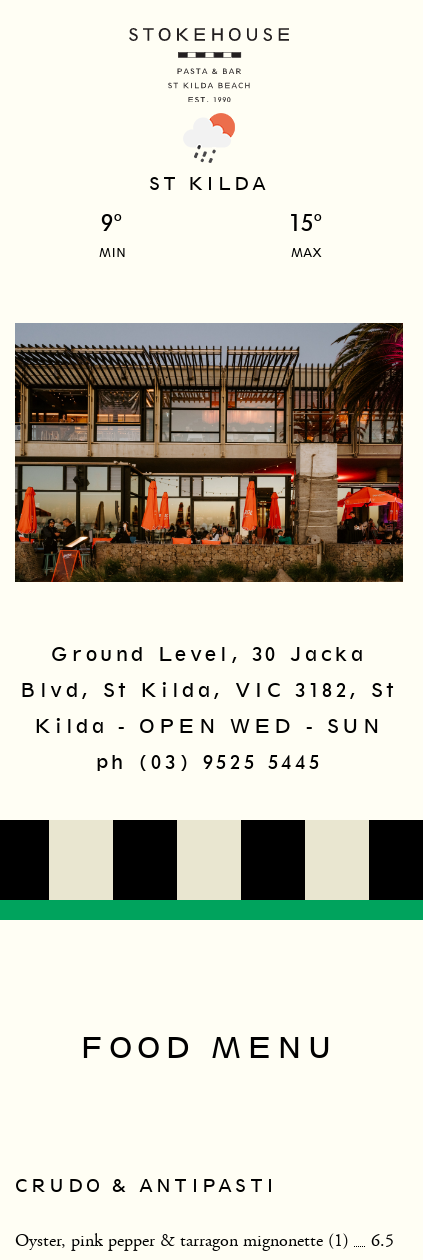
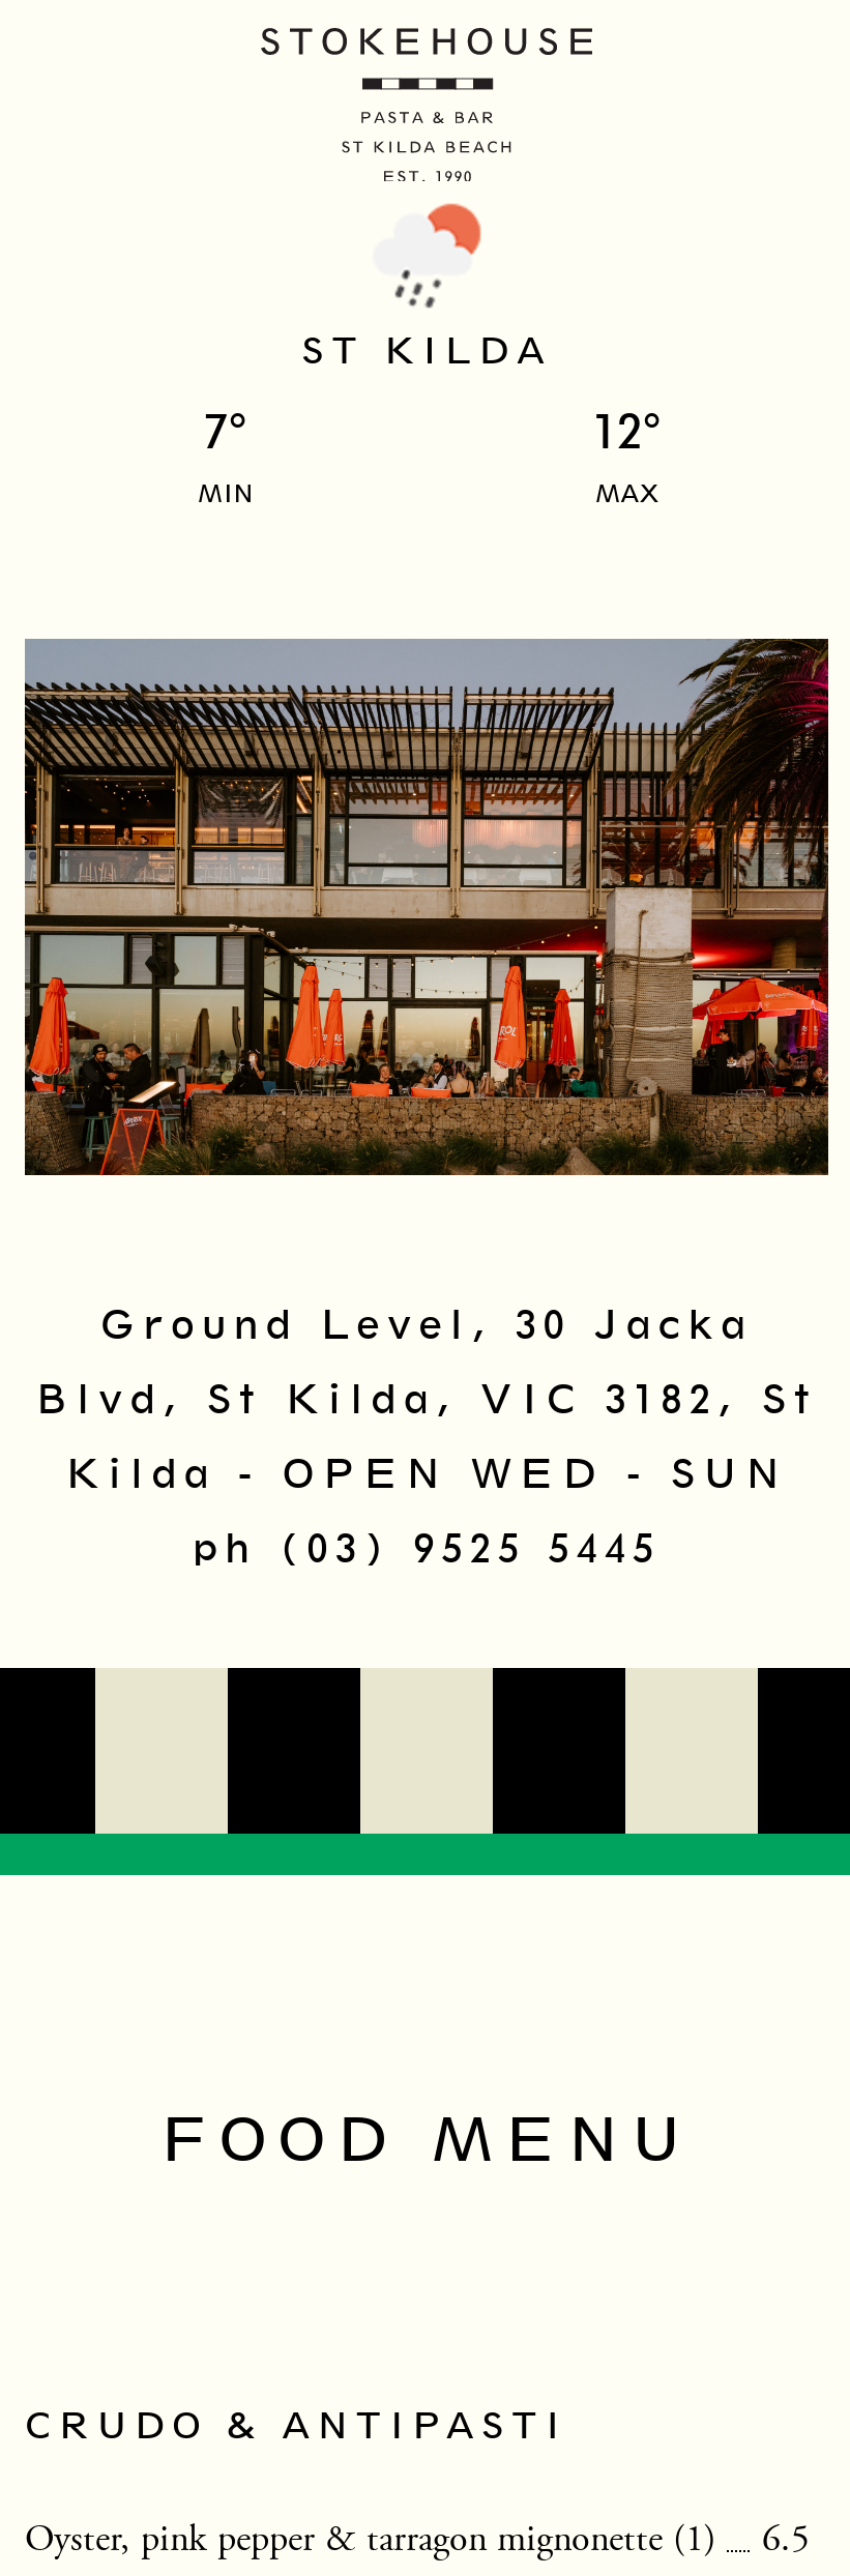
[101,208,123,237] 9° -> [203,401,248,461] 7°
[289,208,323,237] 15° -> [592,401,663,461] 12°

